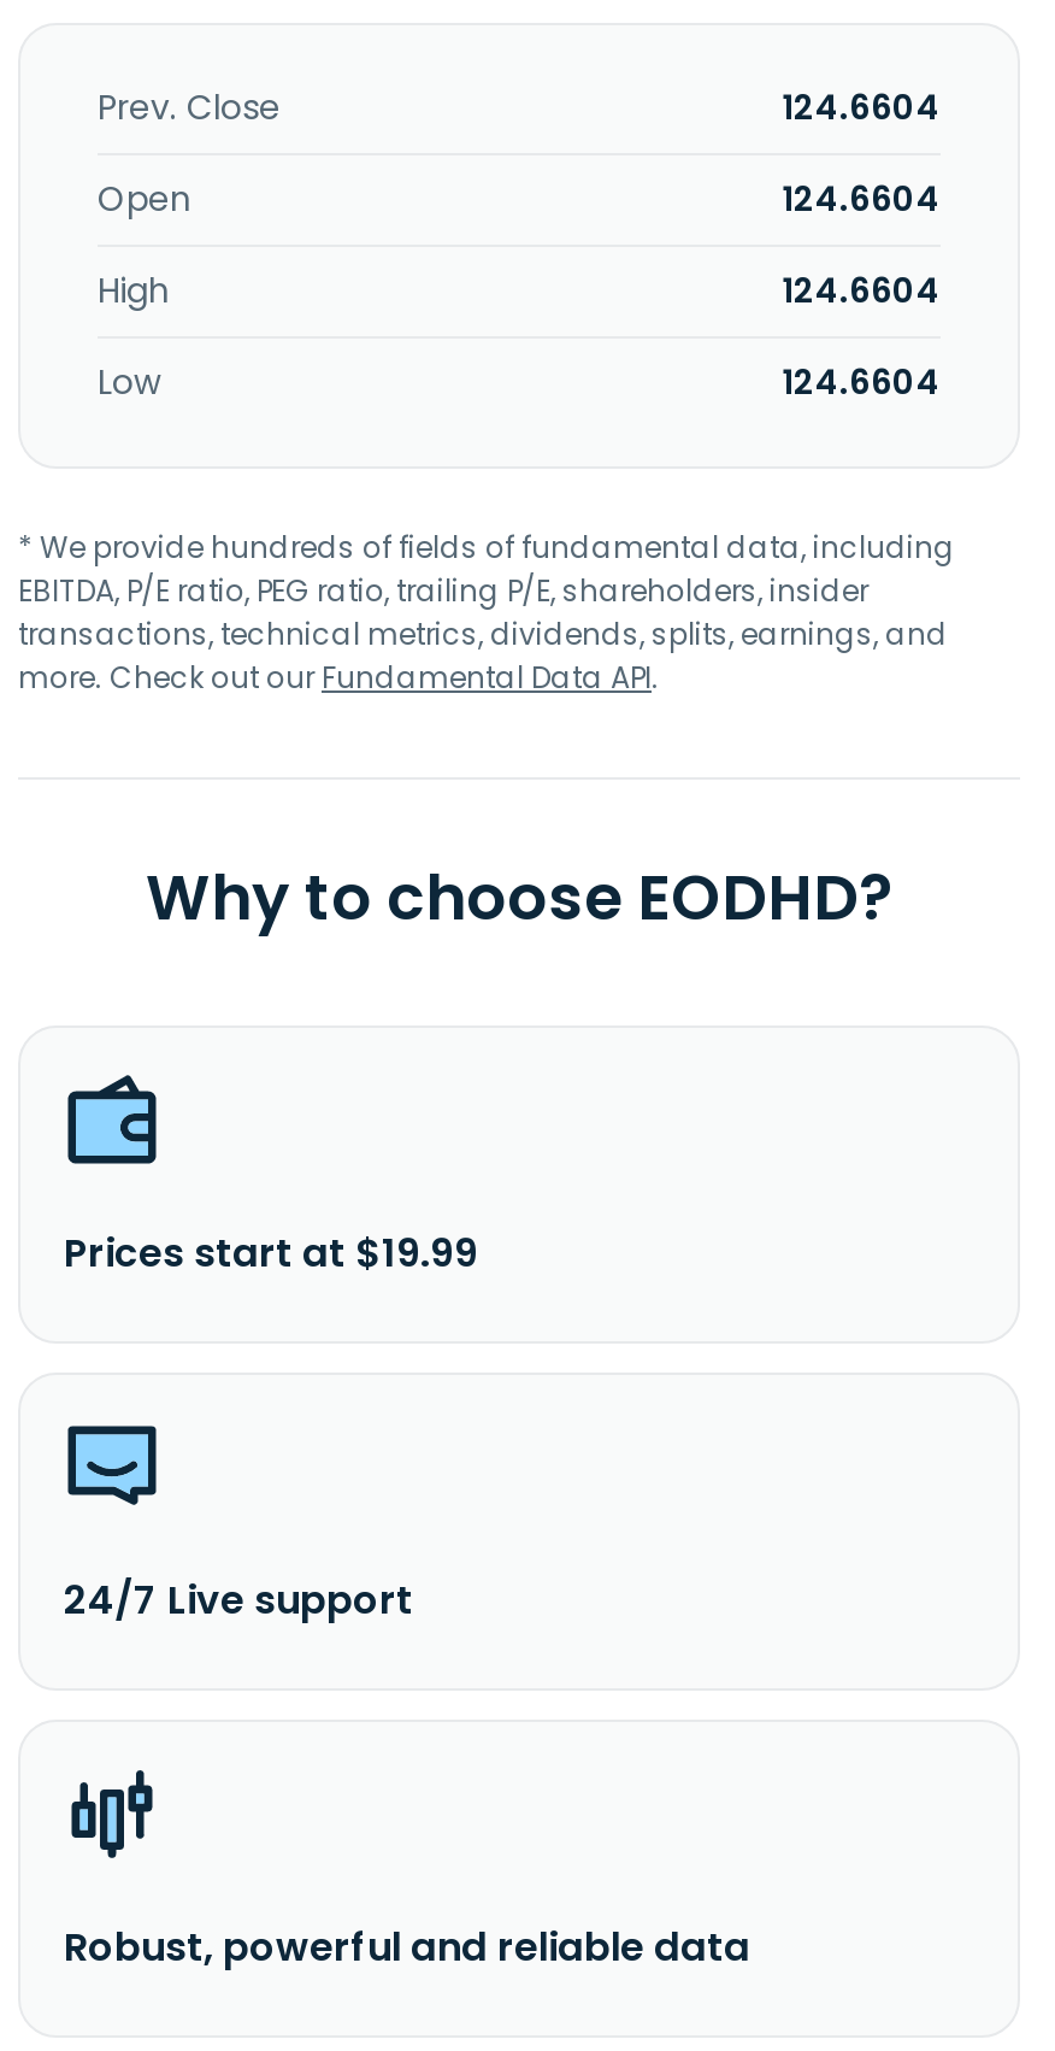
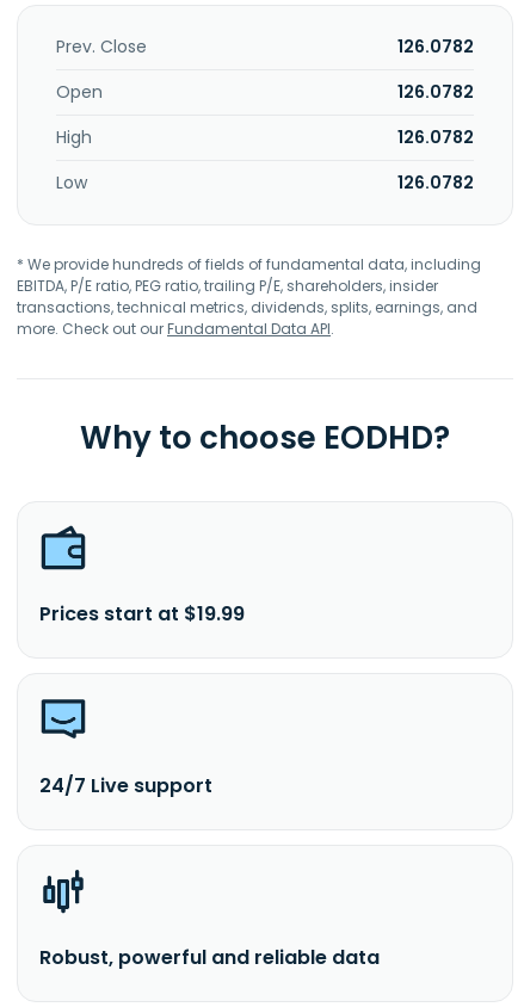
[782,83,941,131] 124.6604 -> [397,35,474,58] 126.0782
[782,175,941,223] 124.6604 -> [397,80,474,104] 126.0782
[782,266,941,315] 124.6604 -> [397,125,474,149] 126.0782
[782,358,941,406] 124.6604 -> [397,171,474,194] 126.0782

